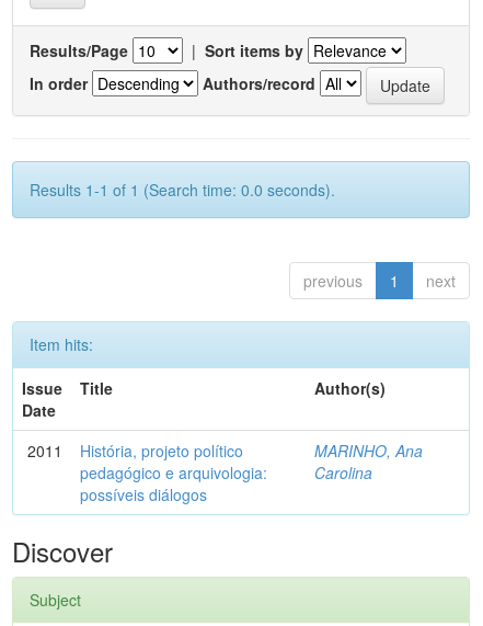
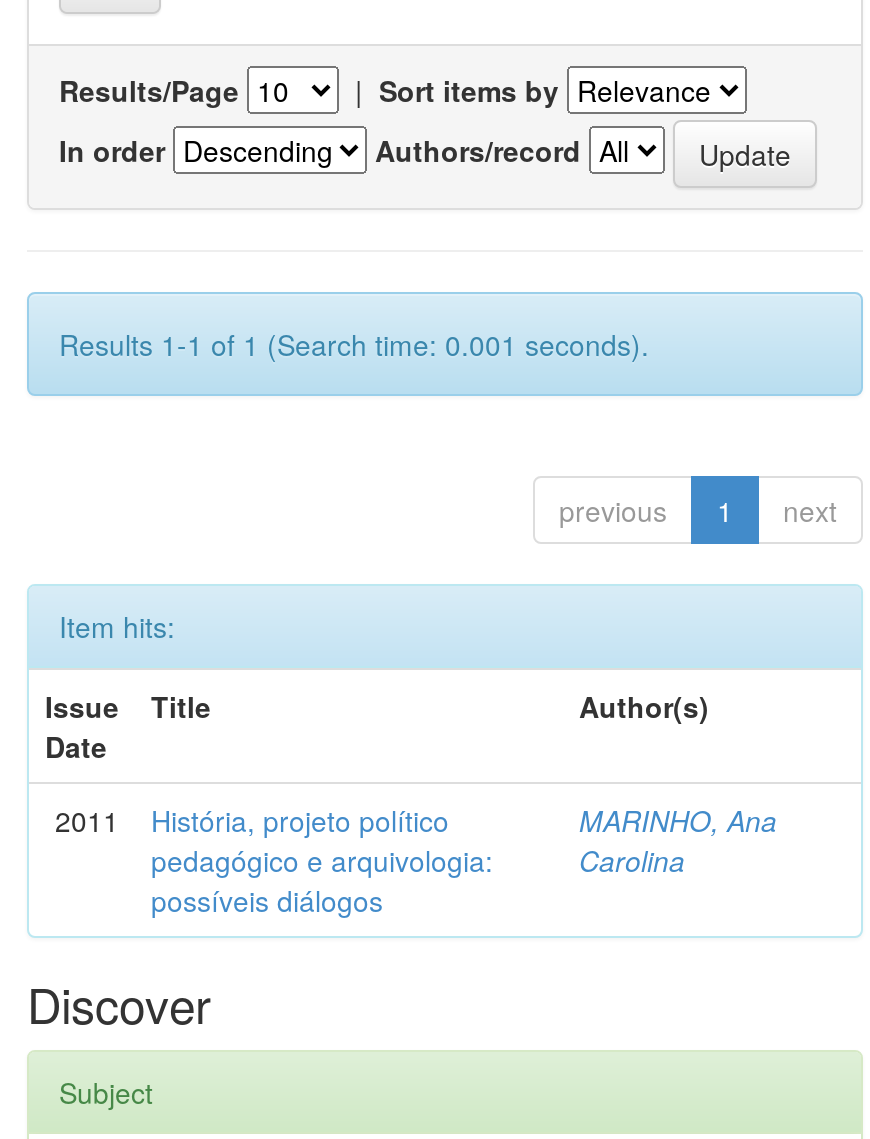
[30,179,335,201] Results 1-1 of 1 (Search time: 0.0 seconds). -> [59,324,649,364] Results 1-1 of 1 (Search time: 0.001 seconds).

